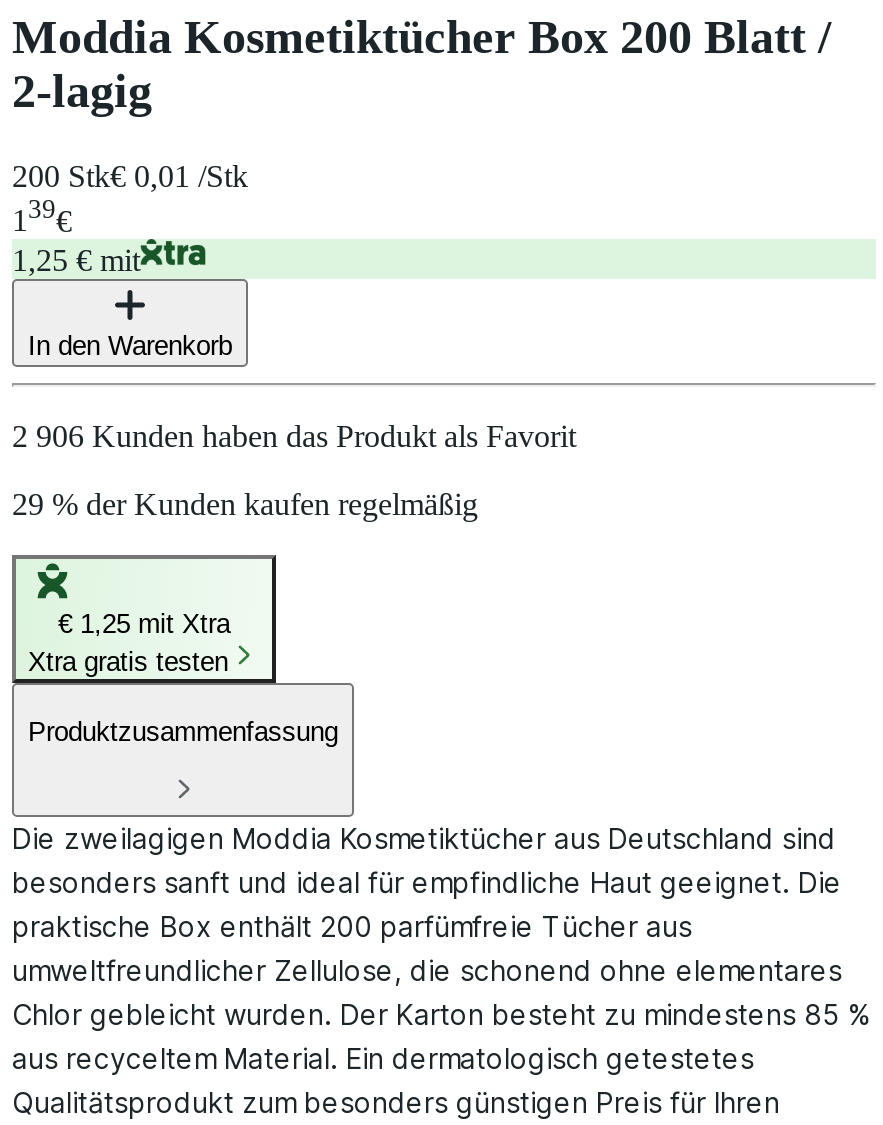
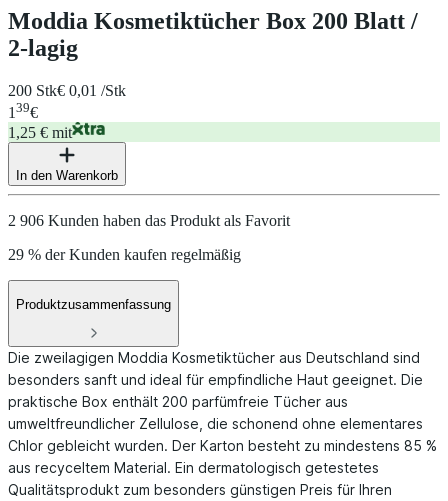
[12,555,278,685] [image] | € 1,25 mit Xtra | Xtra gratis testen -> none

